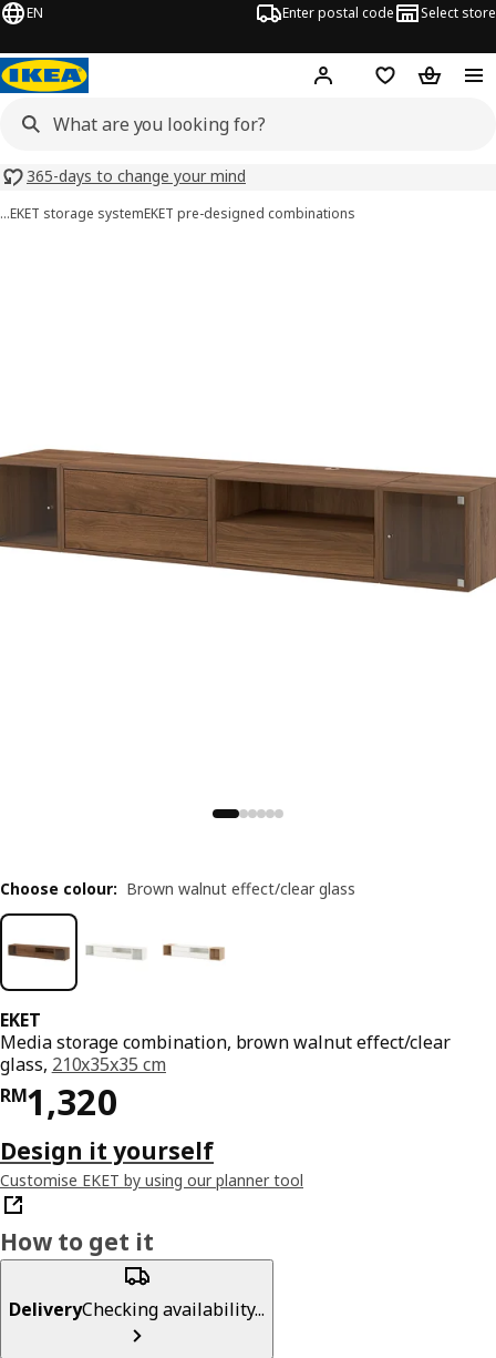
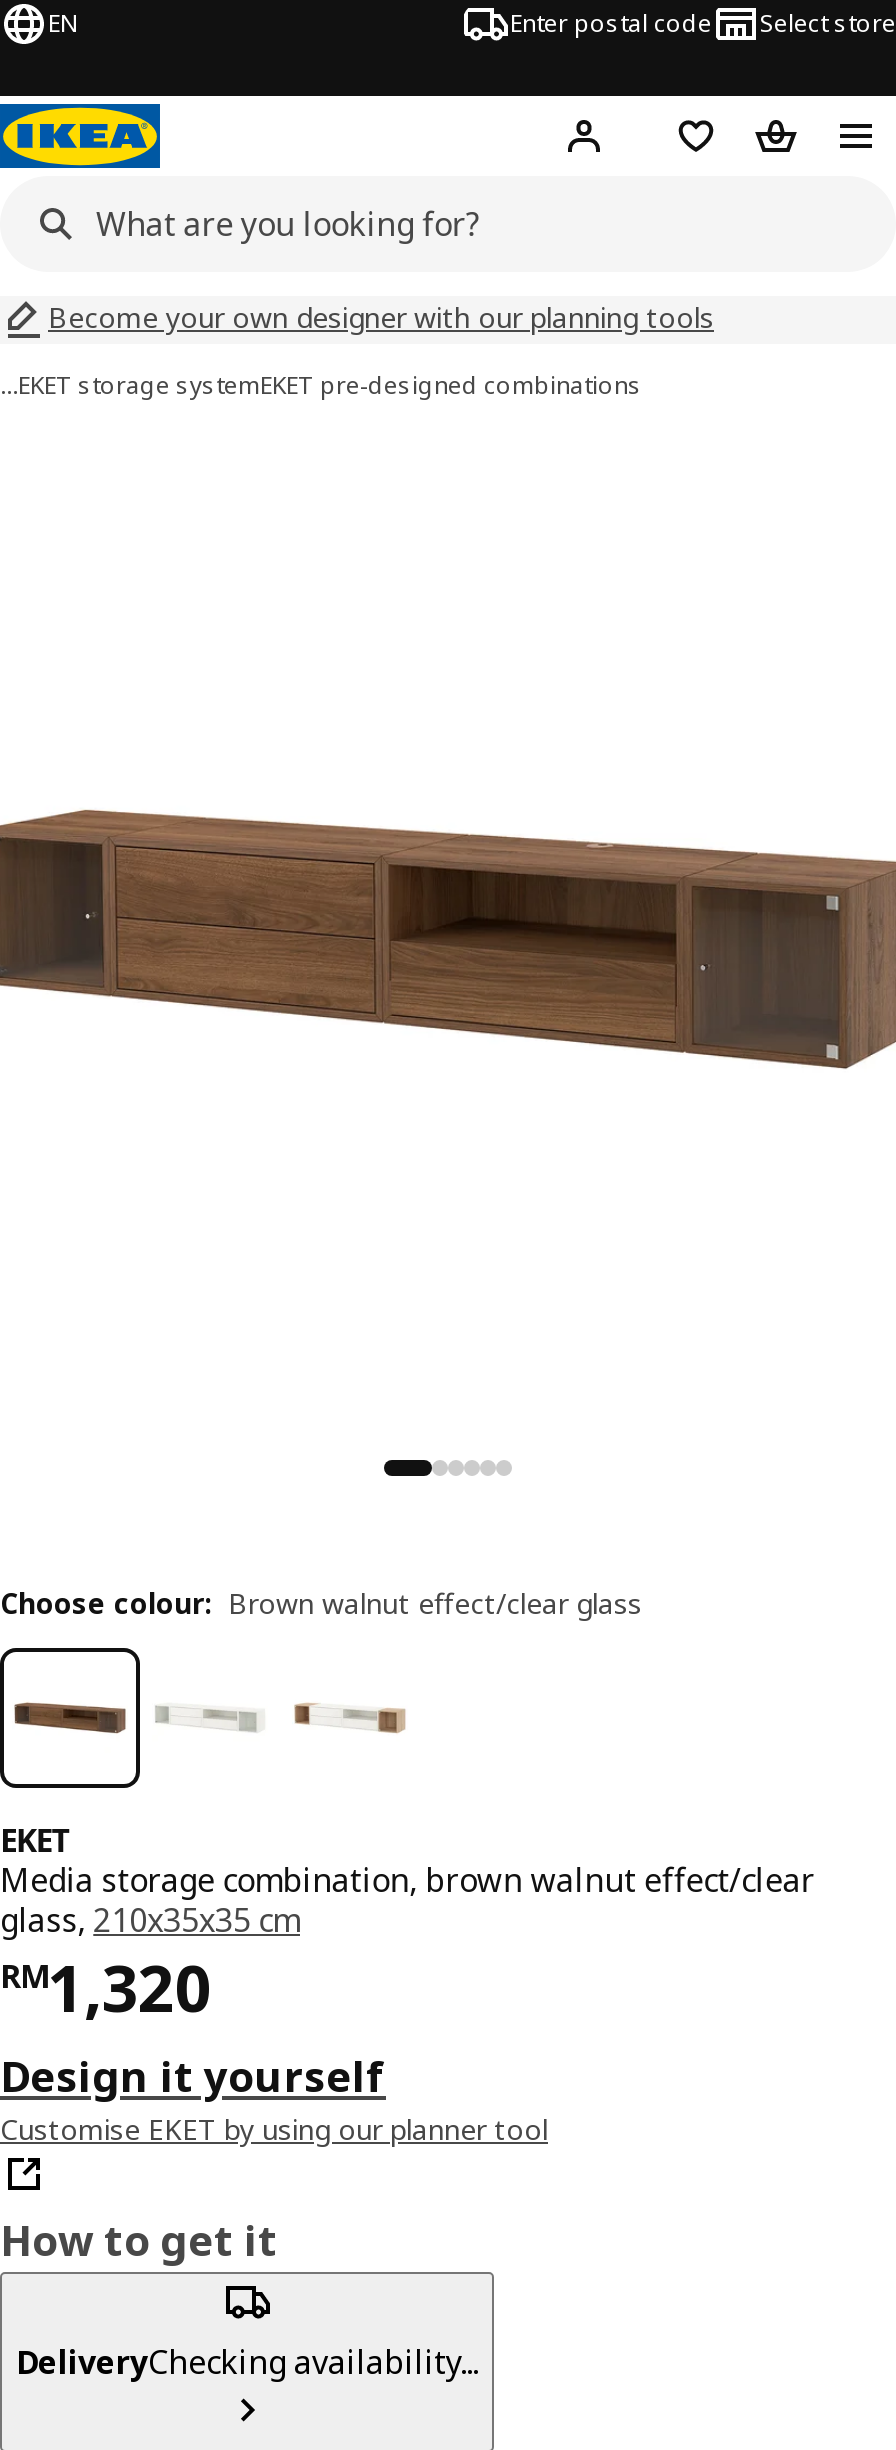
[27,165,246,186] 365-days to change your mind -> [48,298,714,336] Become your own designer with our planning tools

